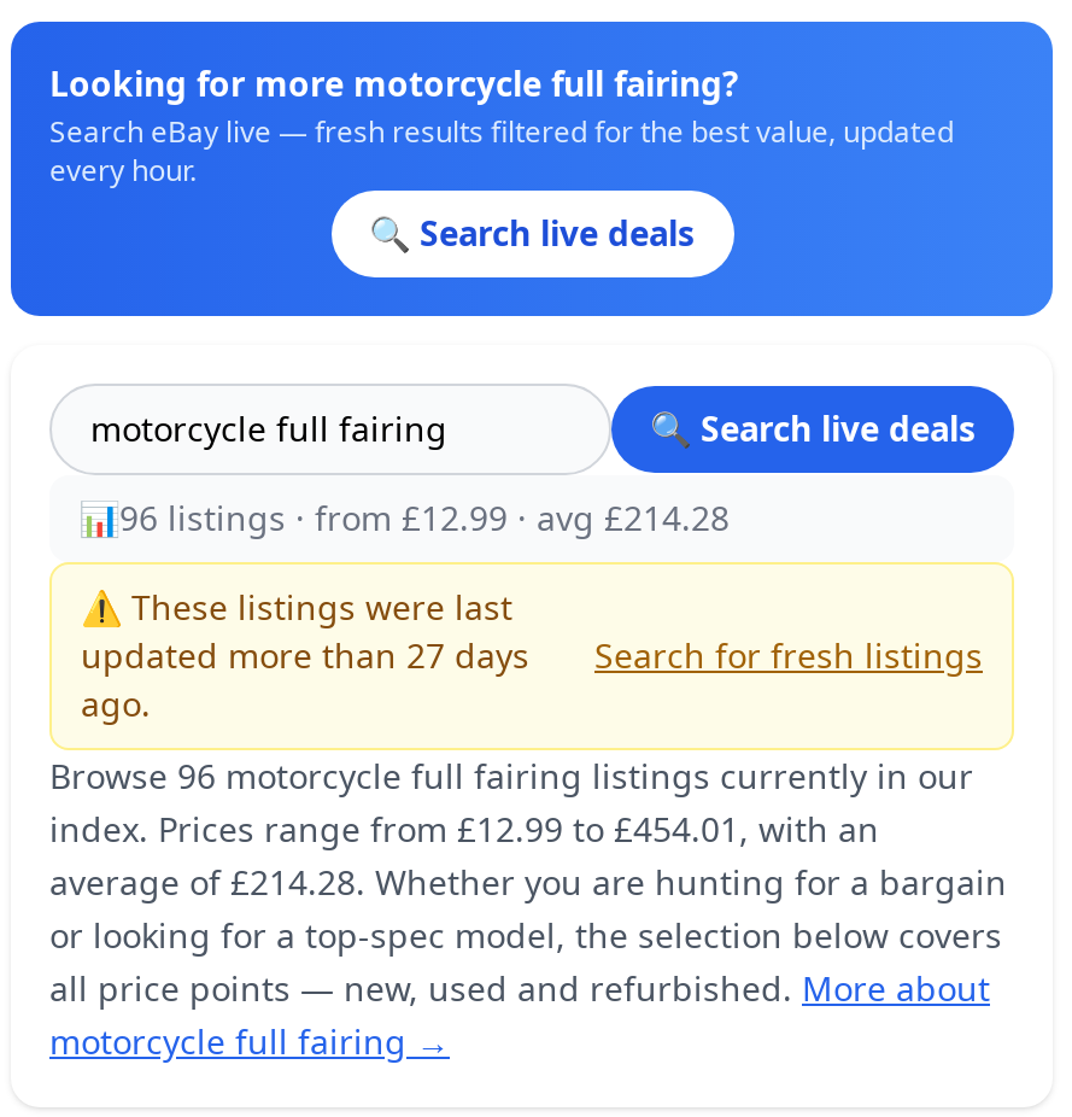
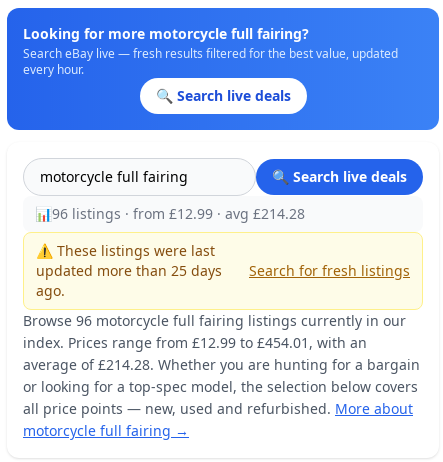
[81,632,529,678] updated more than 27 days -> [36,261,222,280] updated more than 25 days

